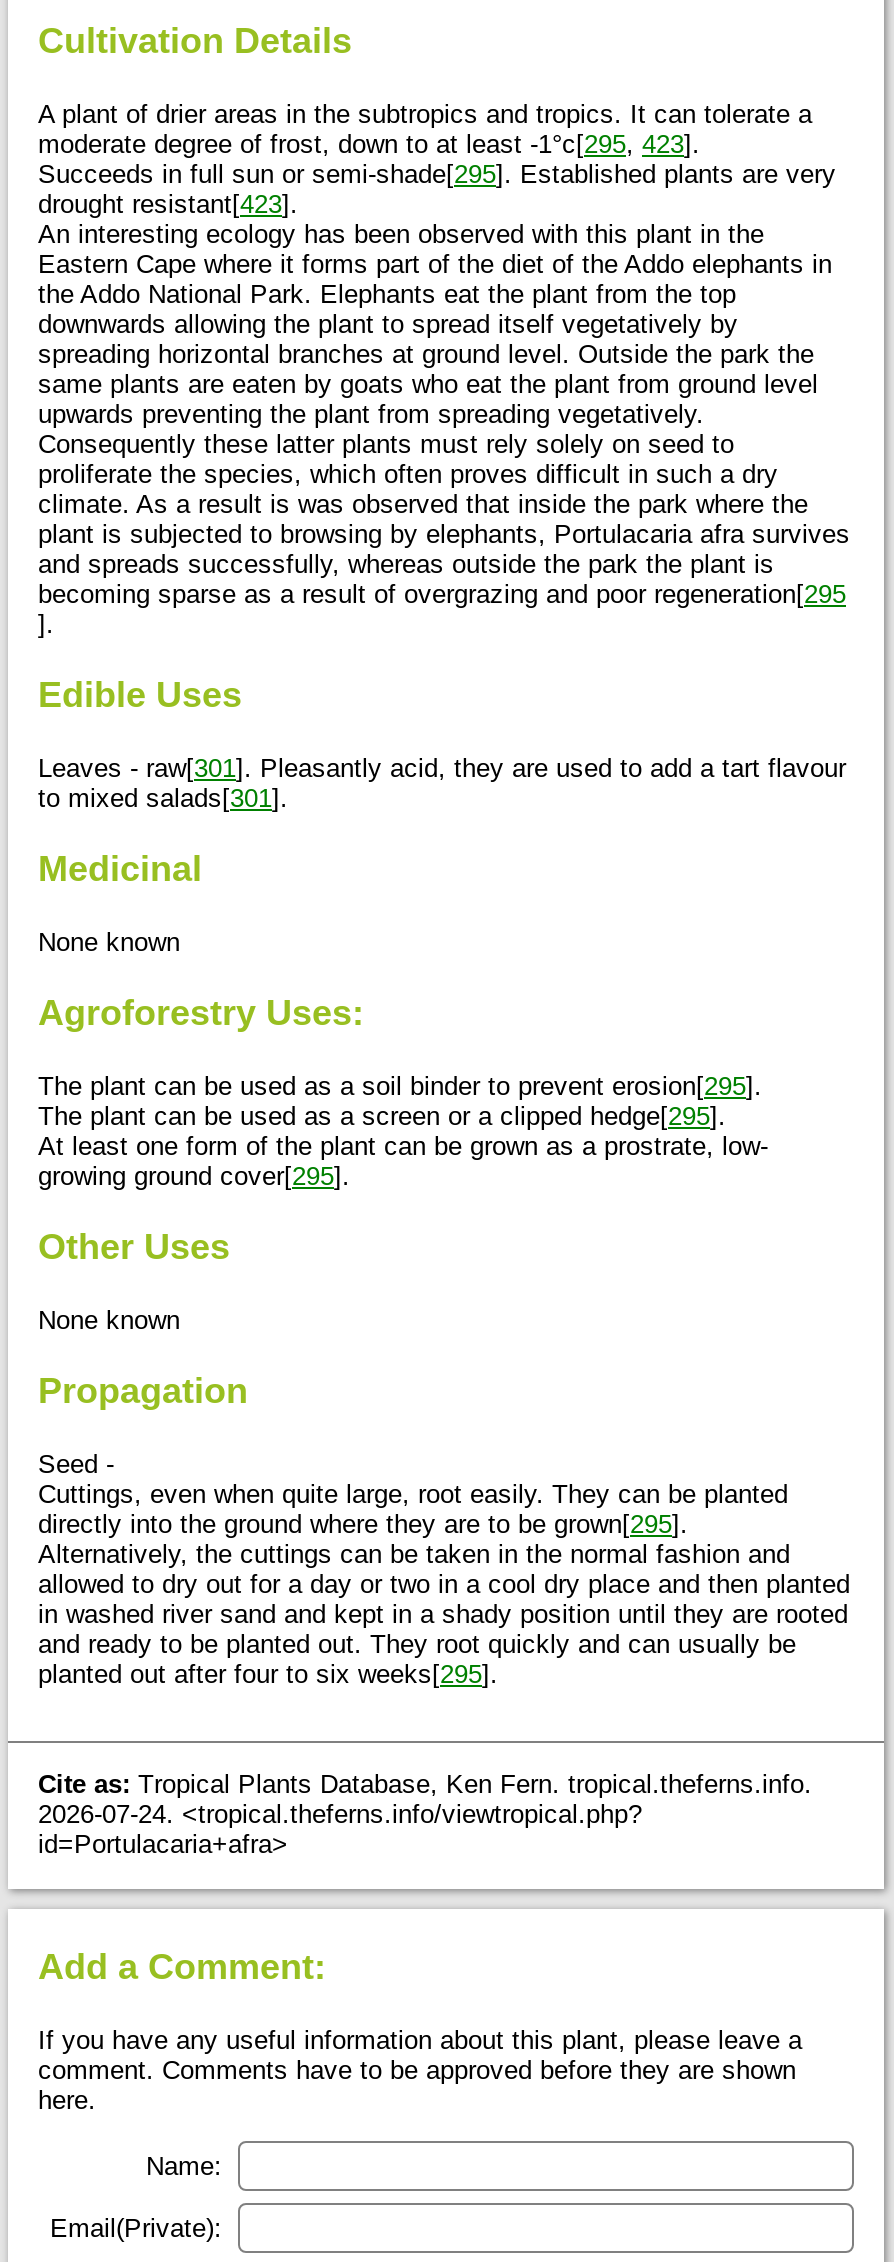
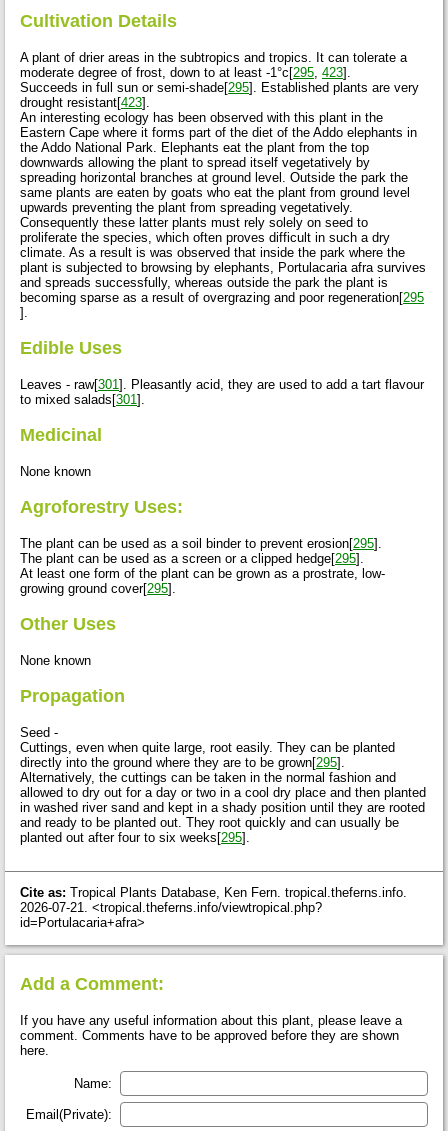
[38,1798,642,1828] 2026-07-24. <tropical.theferns.info/viewtropical.php? -> [20,900,322,915] 2026-07-21. <tropical.theferns.info/viewtropical.php?

